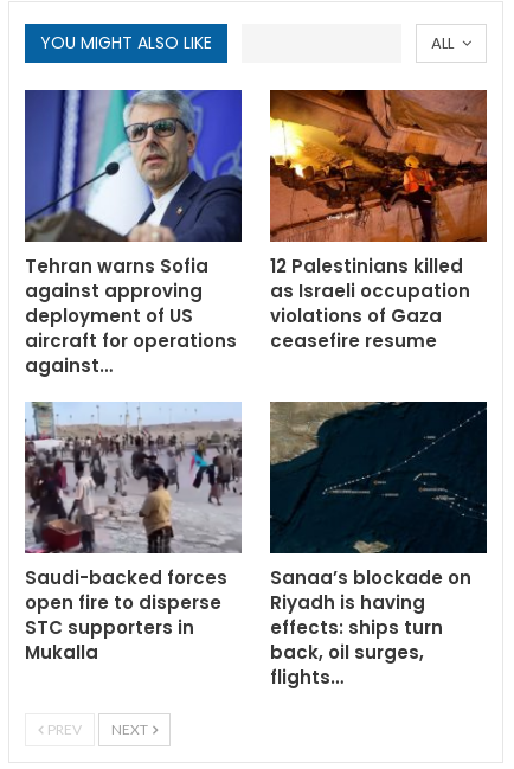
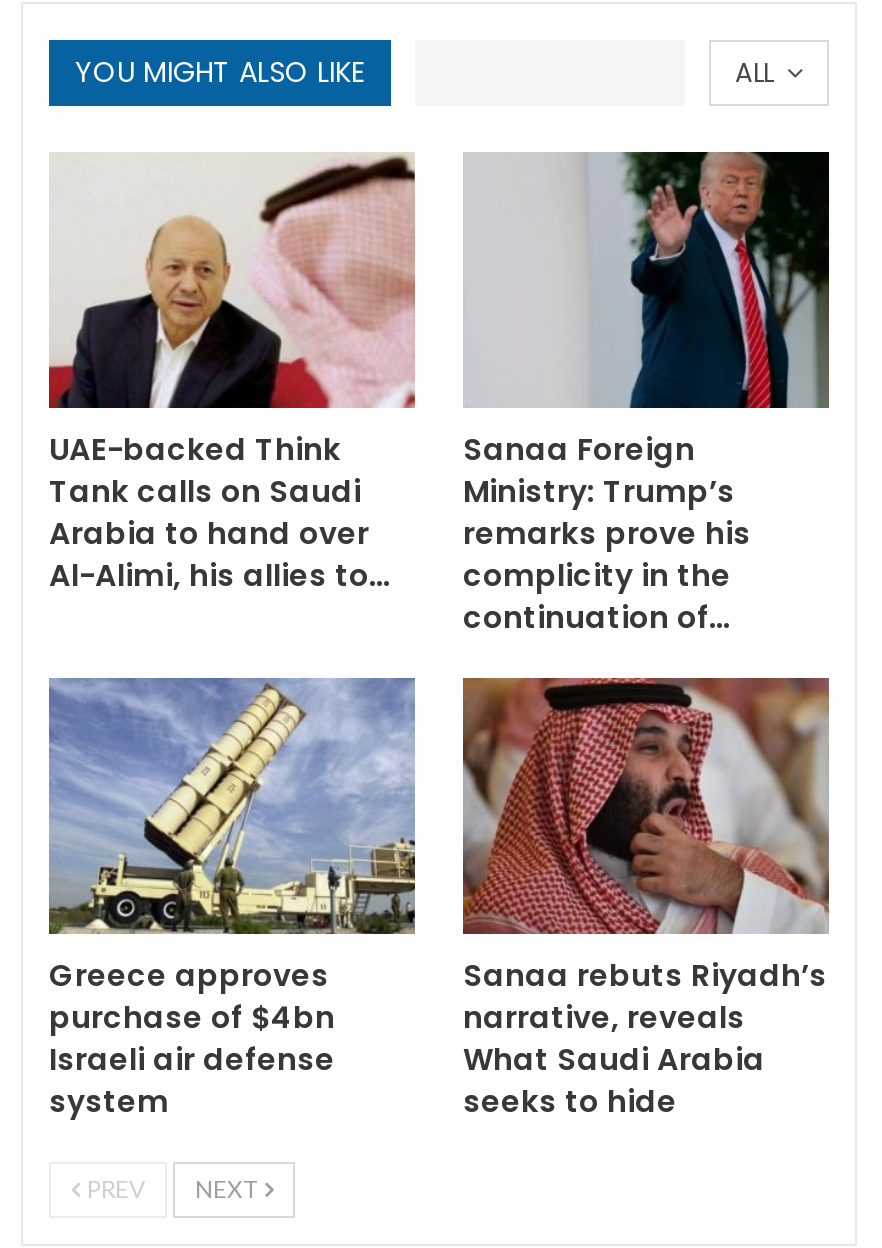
[24,89,243,378] [image] | Tehran warns Sofia | against approving | deployment of US | aircraft for operations | against… -> [49,152,417,596] [image] | UAE-backed Think | Tank calls on Saudi | Arabia to hand over | Al-Alimi, his allies to…
[269,89,488,353] [image] | 12 Palestinians killed | as Israeli occupation | violations of Gaza | ceasefire resume -> [463,150,831,638] [image] | Sanaa Foreign | Ministry: Trump’s | remarks prove his | complicity in the | continuation of…
[24,402,242,665] [image] | Saudi-backed forces | open fire to disperse | STC supporters in | Mukalla -> [49,678,415,1122] [image] | Greece approves | purchase of $4bn | Israeli air defense | system
[269,400,488,690] [image] | Sanaa’s blockade on | Riyadh is having | effects: ships turn | back, oil surges, | flights… -> [461,676,831,1122] [image] | Sanaa rebuts Riyadh’s | narrative, reveals | What Saudi Arabia | seeks to hide

